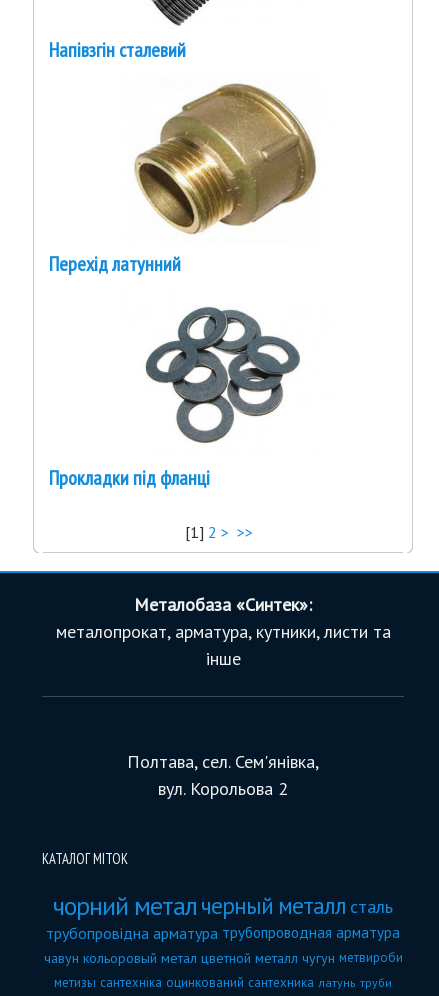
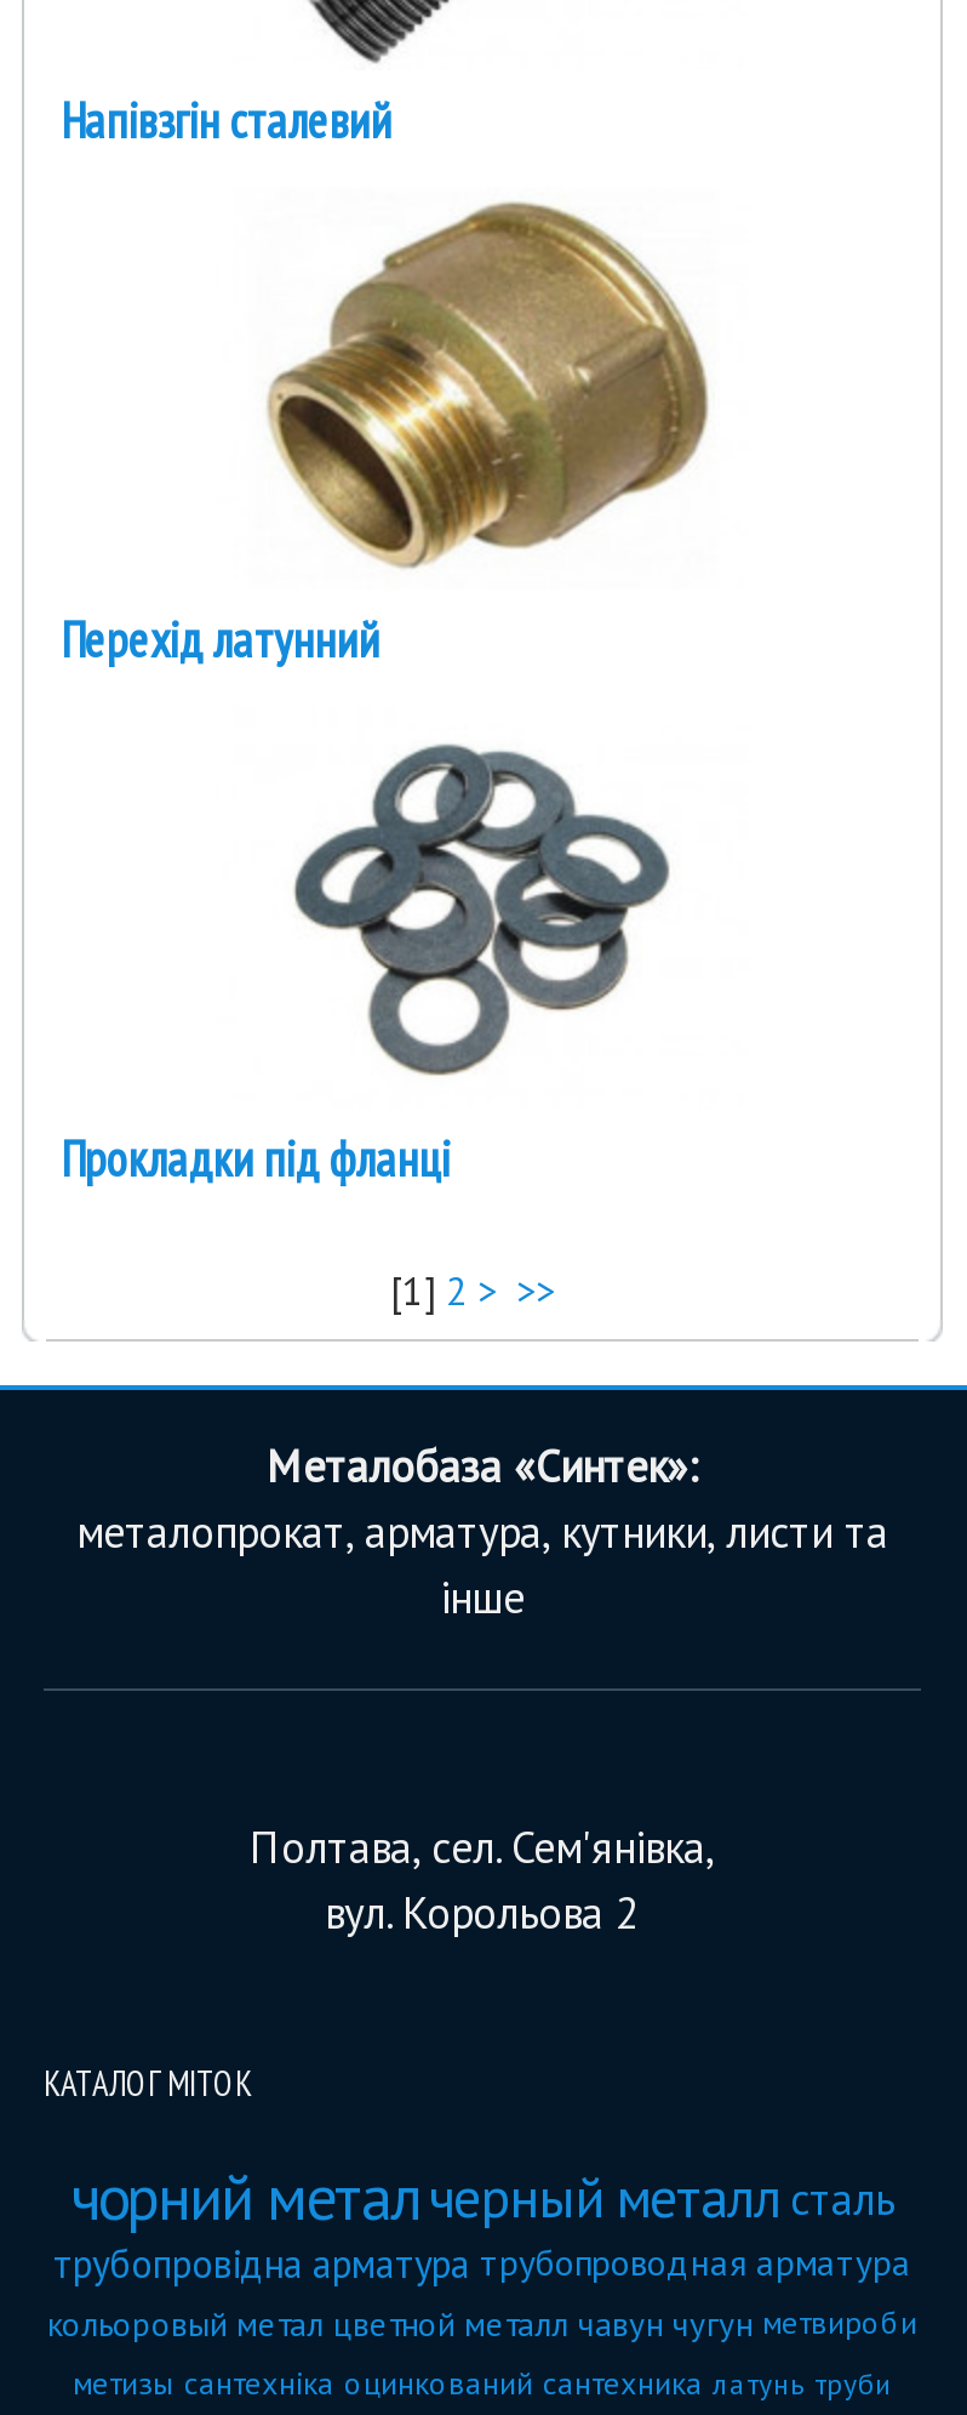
[43,948,402,966] чавун кольоровый метал цветной металл чугун метвироби -> [47,2301,917,2345] кольоровый метал цветной металл чавун чугун метвироби

